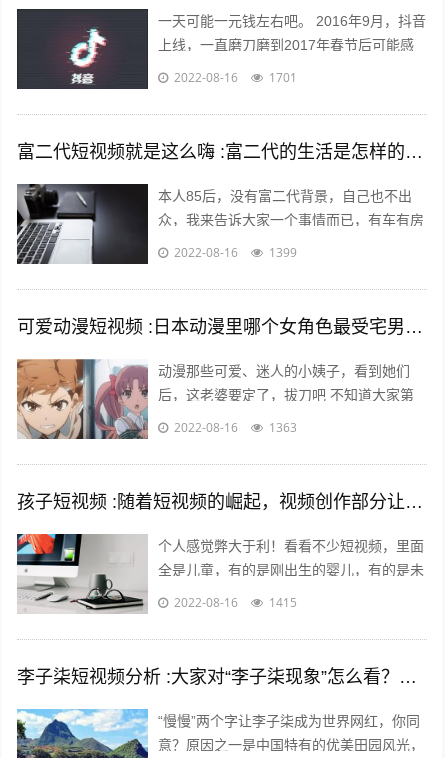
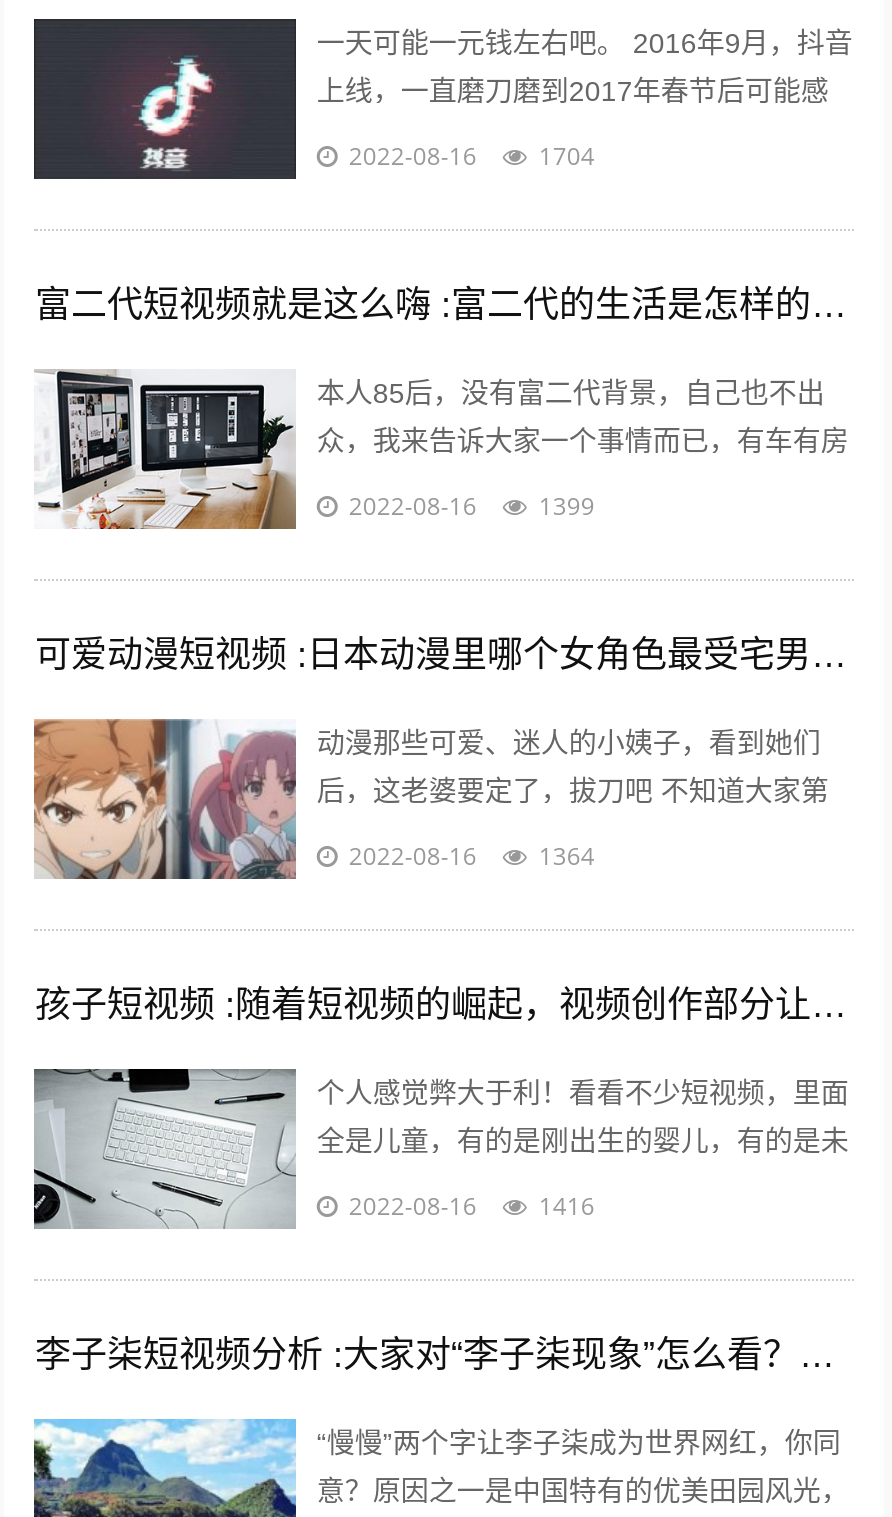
[269,69,297,86] 1701 -> [539,139,595,173] 1704
[16,183,149,265] [image] -> [34,369,298,531] [image]
[269,419,297,436] 1363 -> [539,839,595,873] 1364
[17,533,147,613] [image] -> [32,1067,296,1229] [image]
[269,594,297,611] 1415 -> [539,1189,595,1223] 1416

